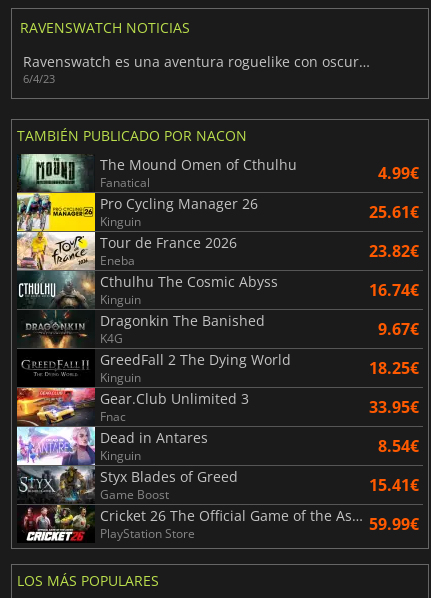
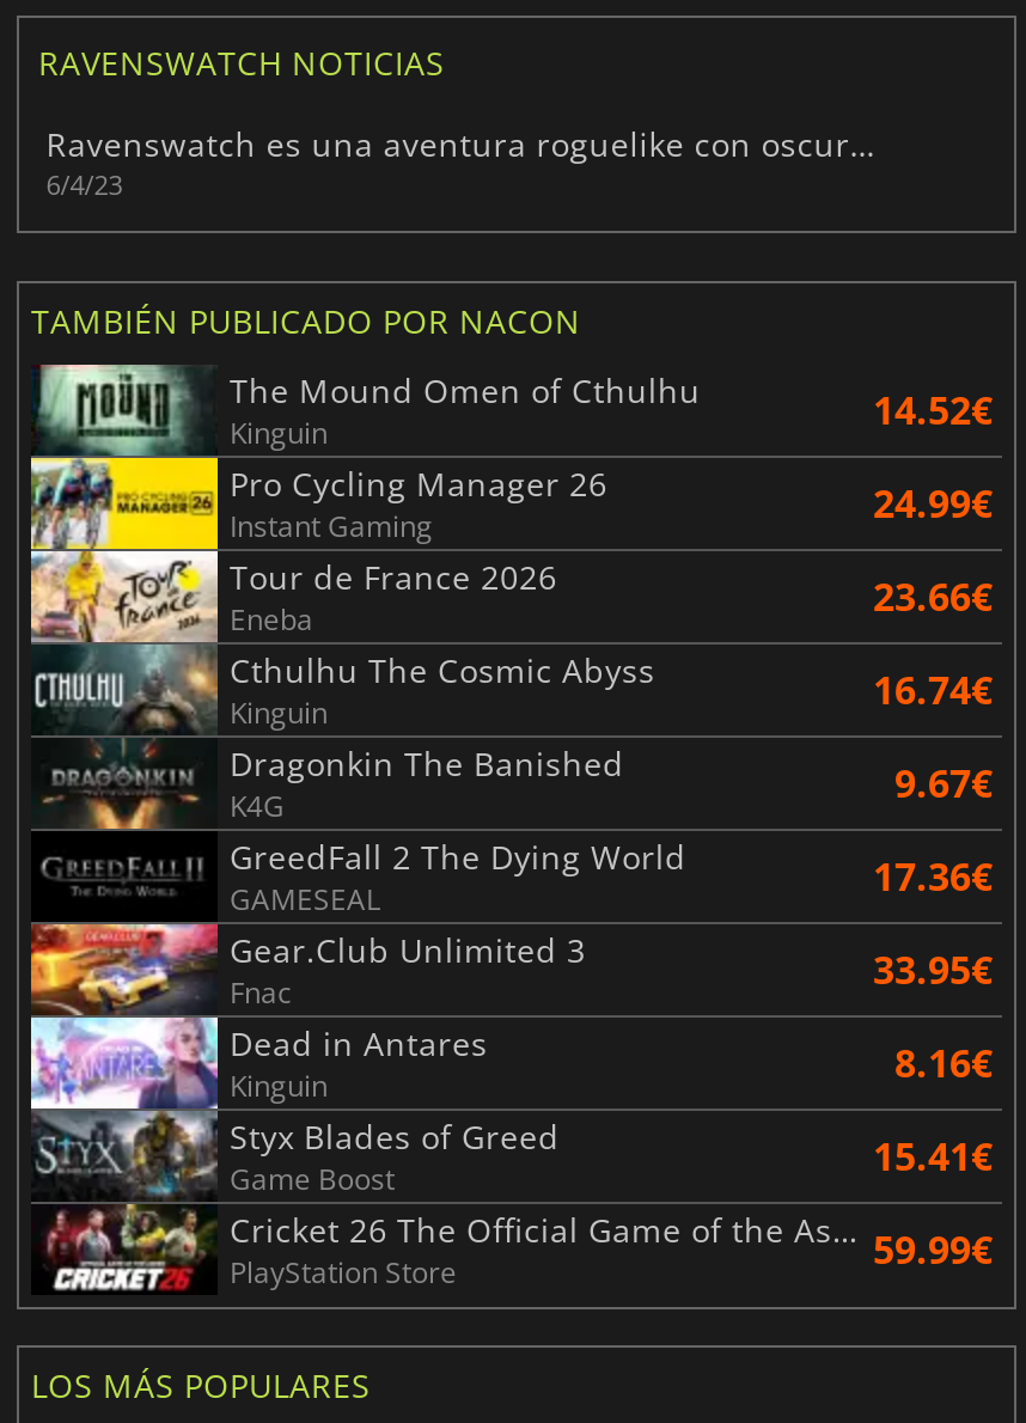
[100,162,419,191] Fanatical | 4.99€ -> [230,384,993,454] Kinguin | 14.52€
[100,201,419,230] Kinguin | 25.61€ -> [230,478,993,547] Instant Gaming | 24.99€
[369,240,419,262] 23.82€ -> [873,571,993,623] 23.66€
[100,357,419,386] Kinguin | 18.25€ -> [230,851,993,920] GAMESEAL | 17.36€
[378,435,419,457] 8.54€ -> [894,1037,993,1090] 8.16€

